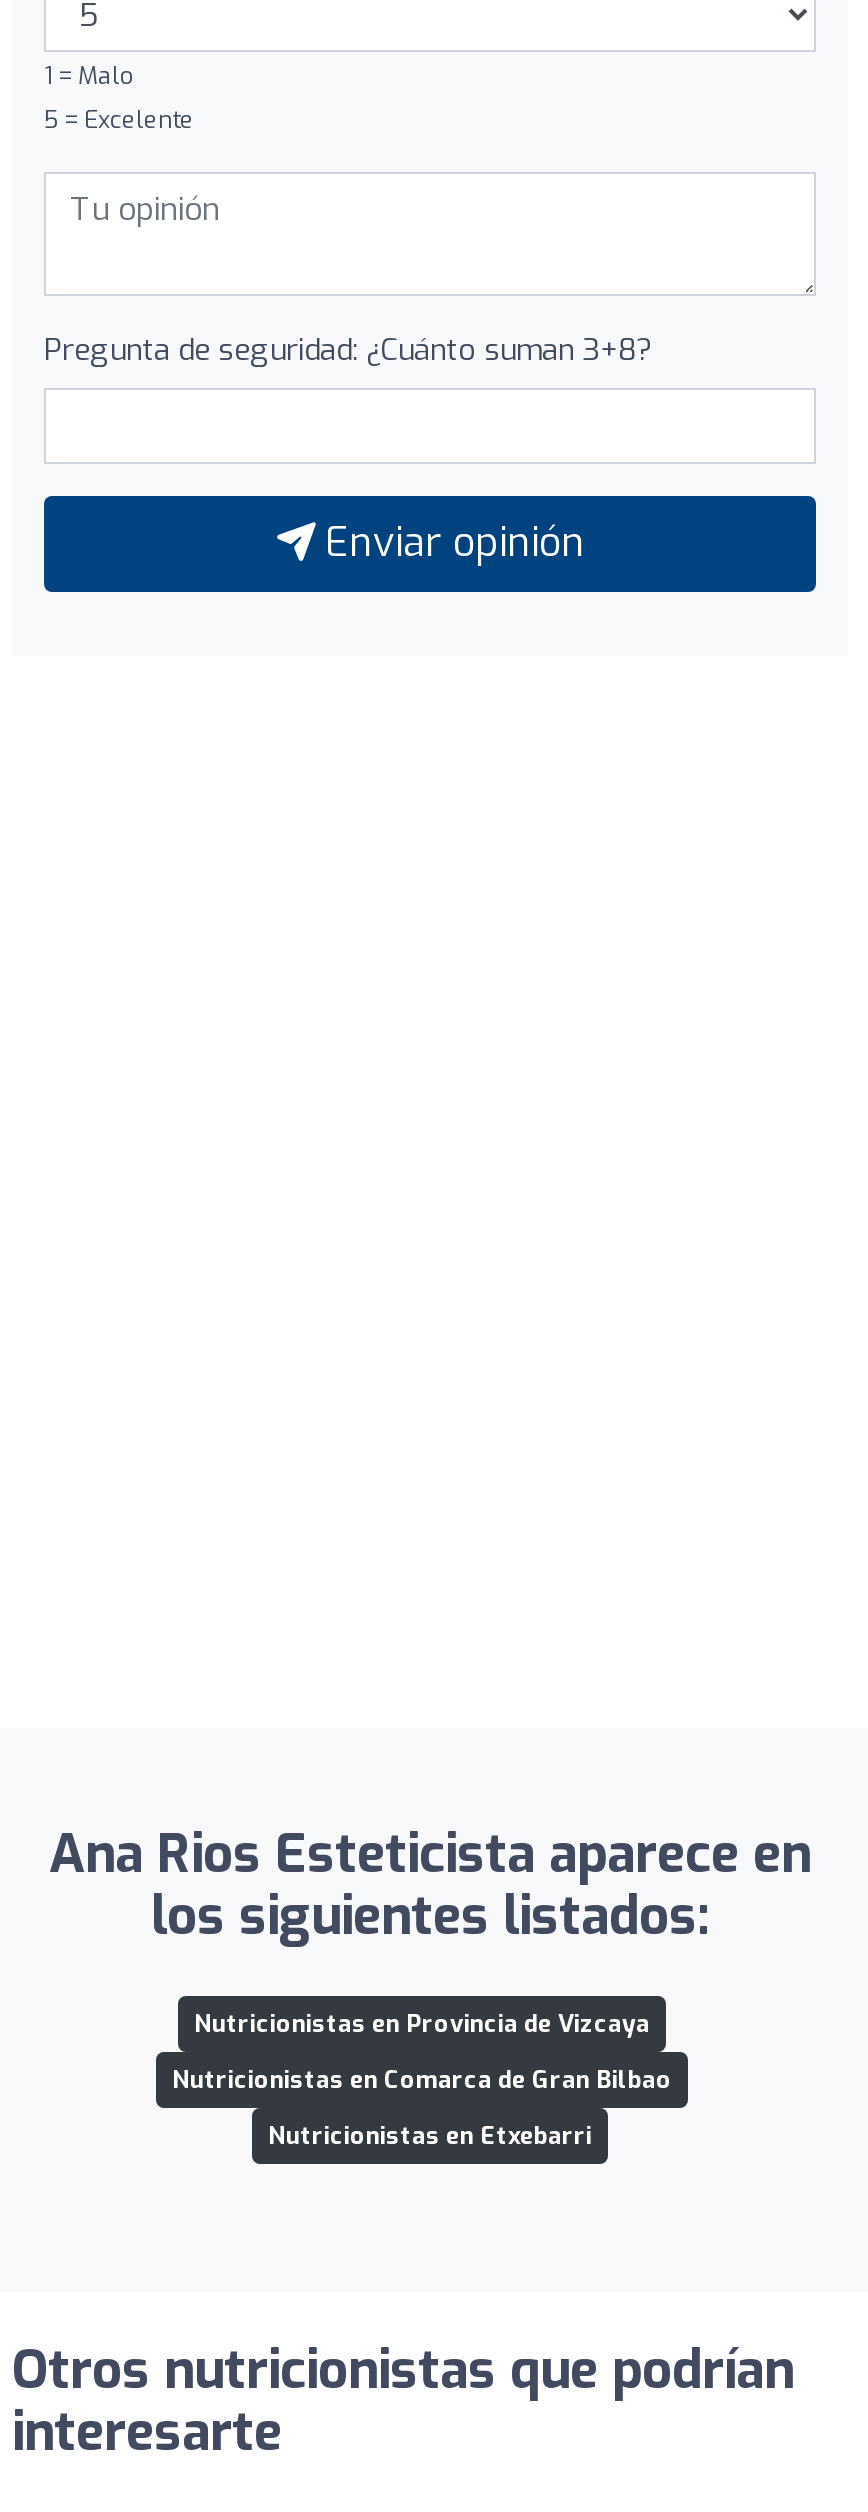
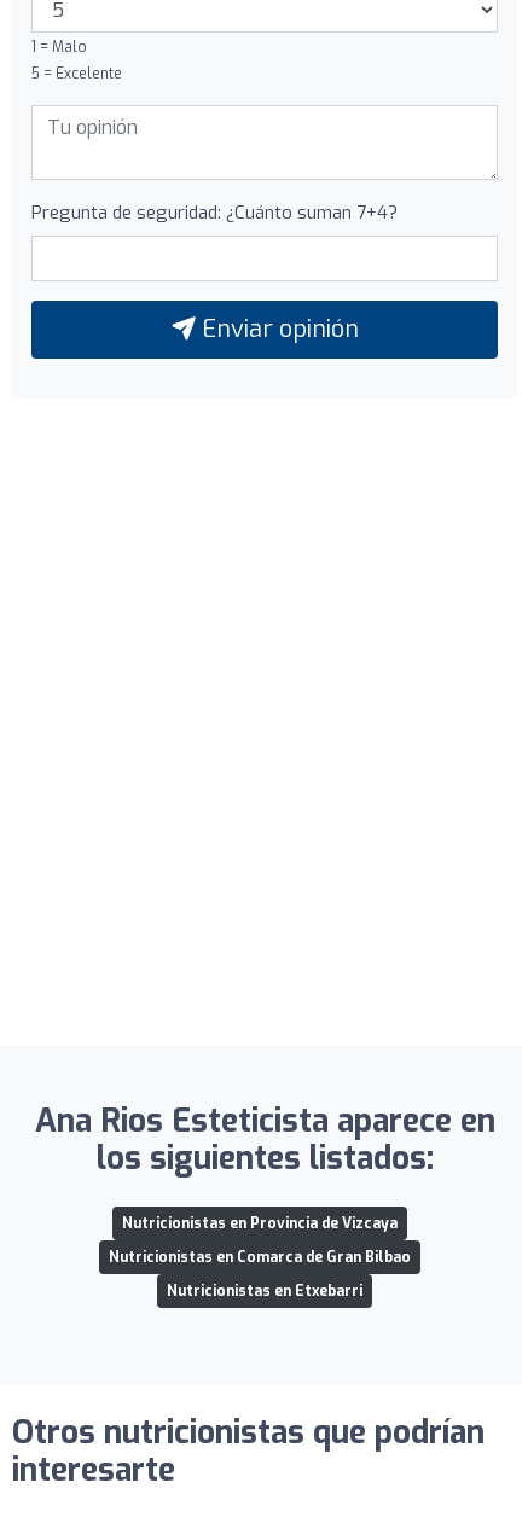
[44,330,652,370] Pregunta de seguridad: ¿Cuánto suman 3+8? -> [31,200,398,225] Pregunta de seguridad: ¿Cuánto suman 7+4?

